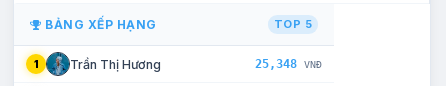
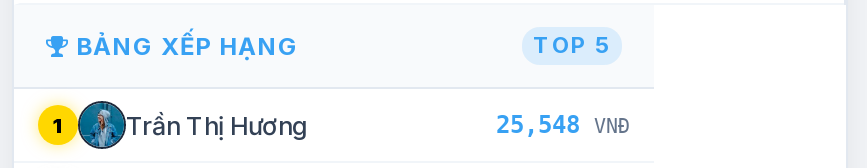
[255,56,322,70] 25,348 VNĐ -> [496,110,630,138] 25,548 VNĐ

